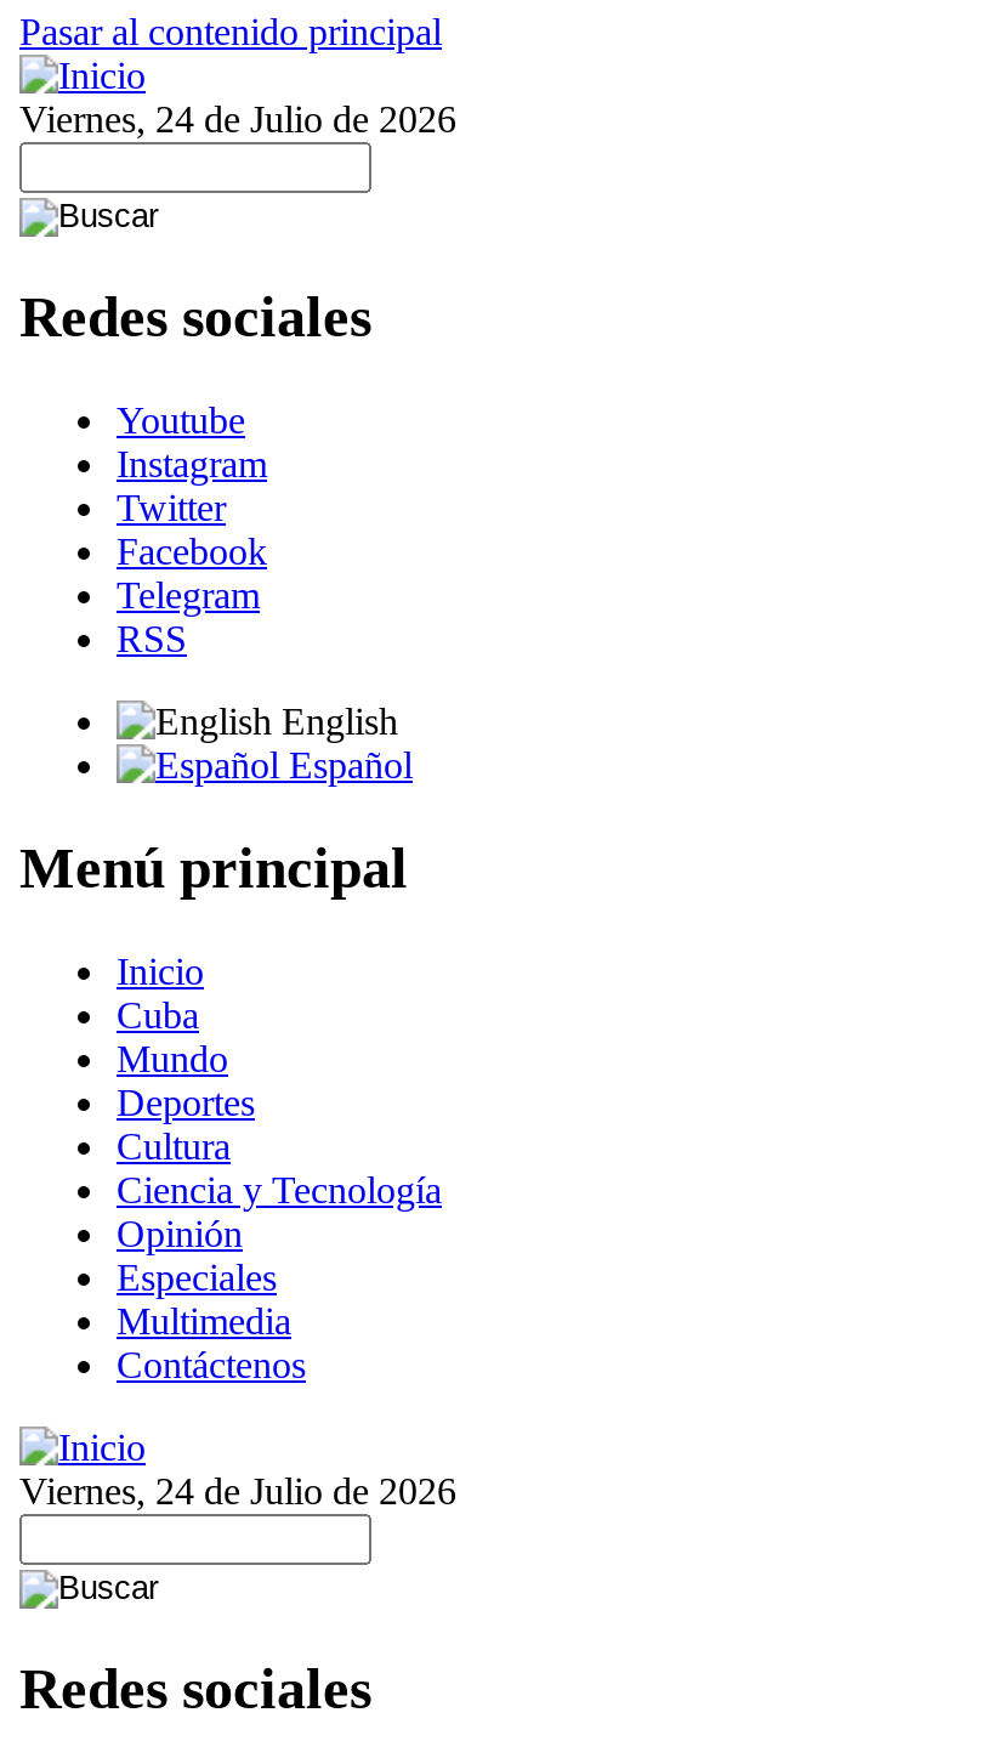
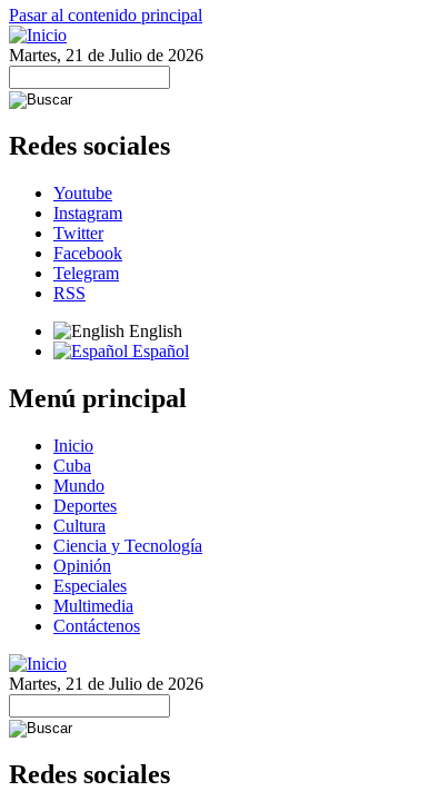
[19,98,456,140] Viernes, 24 de Julio de 2026 -> [9,46,203,65] Martes, 21 de Julio de 2026
[19,1469,456,1511] Viernes, 24 de Julio de 2026 -> [9,674,203,693] Martes, 21 de Julio de 2026

